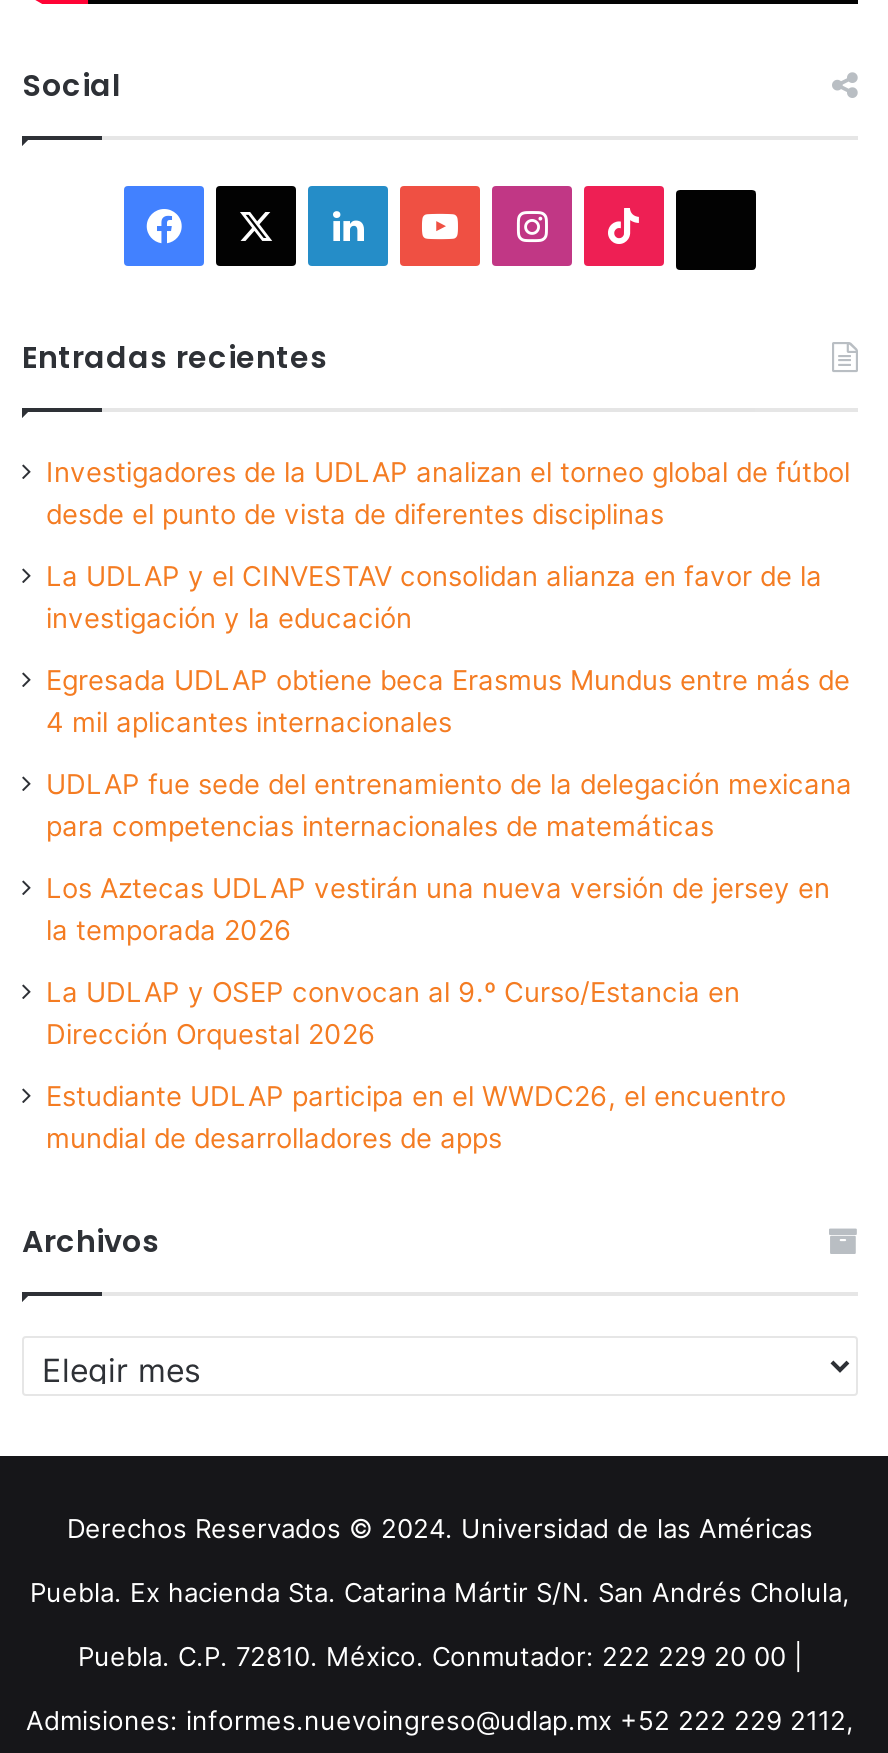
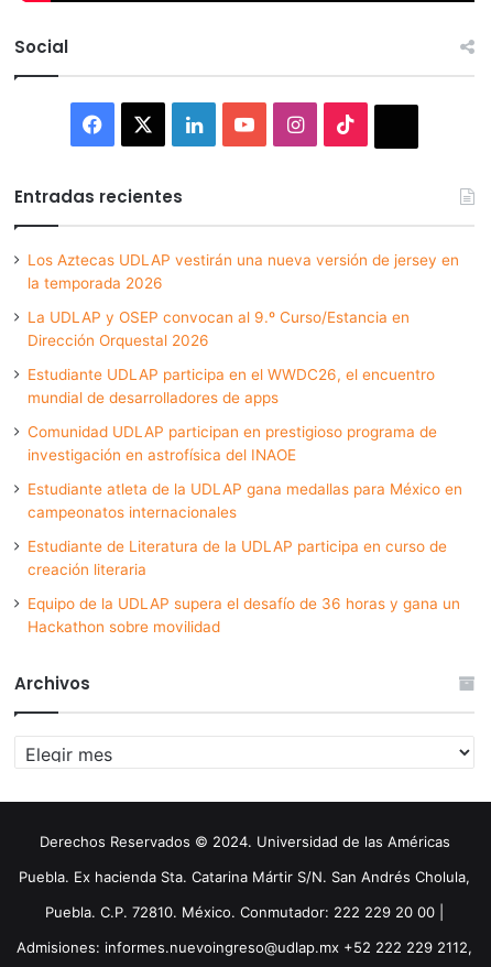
[46,456,852,842] Investigadores de la UDLAP analizan el torneo global de fútbol | desde el punto de vista de diferentes disciplinas | La UDLAP y el CINVESTAV consolidan alianza en favor de la | investigación y la educación | Egresada UDLAP obtiene beca Erasmus Mundus entre más de | 4 mil aplicantes internacionales | UDLAP fue sede del entrenamiento de la delegación mexicana | para competencias internacionales de matemáticas -> none
moved [46,872,830,1154] -> [28,251,459,406]: Los Aztecas UDLAP vestirán una nueva versión de jersey en | la temporada 2026 | La UDLAP y OSEP convocan al 9.º Curso/Estancia en | Dirección Orquestal 2026 | Estudiante UDLAP participa en el WWDC26, el encuentro | mundial de desarrolladores de apps
none -> [28,423,462,635] Comunidad UDLAP participan en prestigioso programa de | investigación en astrofísica del INAOE | Estudiante atleta de la UDLAP gana medallas para México en | campeonatos internacionales | Estudiante de Literatura de la UDLAP participa en curso de | creación literaria | Equipo de la UDLAP supera el desafío de 36 horas y gana un | Hackathon sobre movilidad

